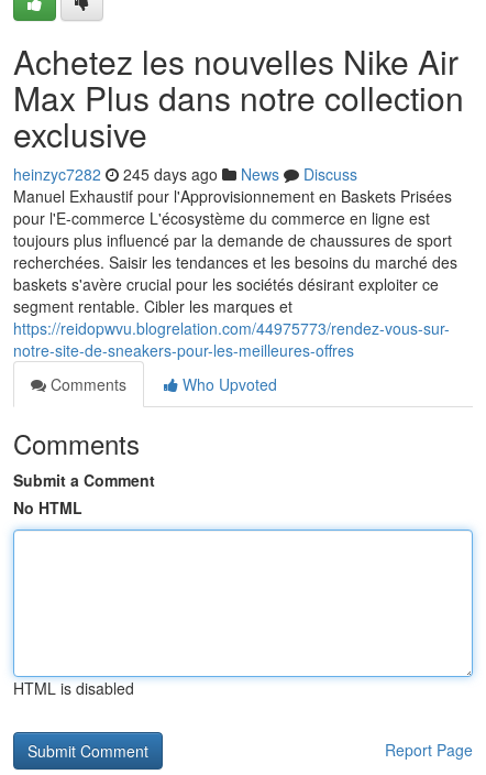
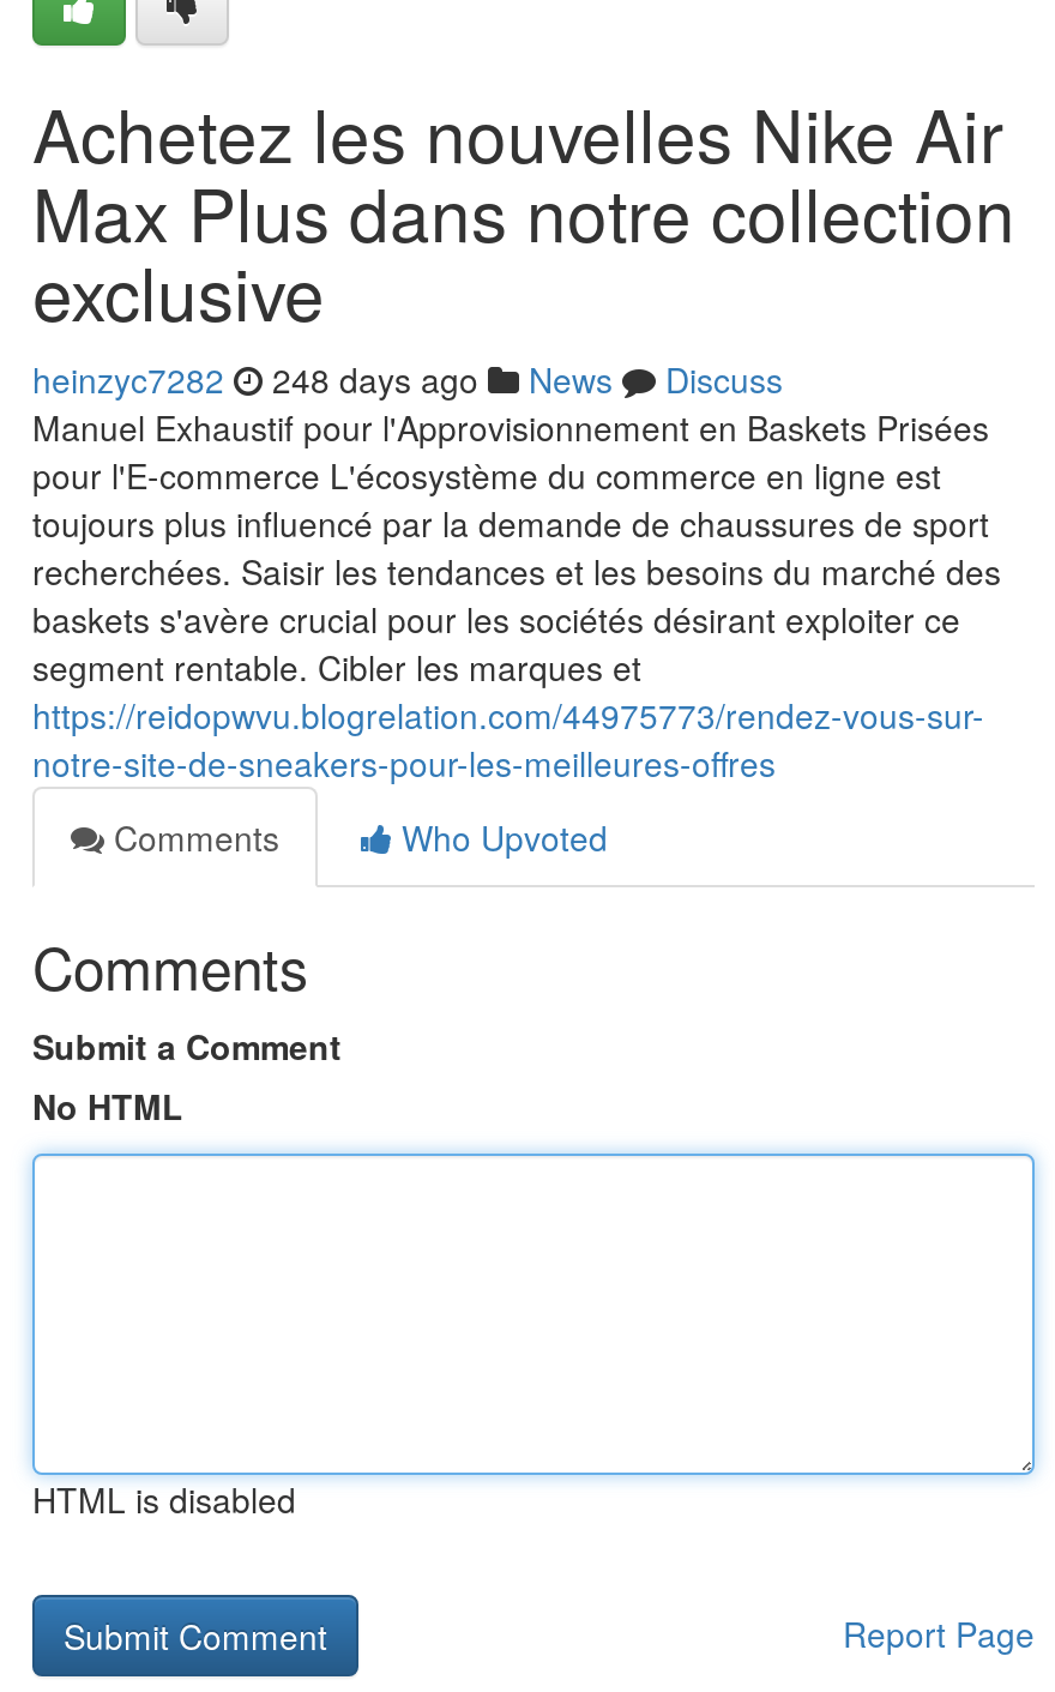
[13,163,357,185] heinzyc7282 245 days ago News Discuss -> [32,355,783,403] heinzyc7282 248 days ago News Discuss

